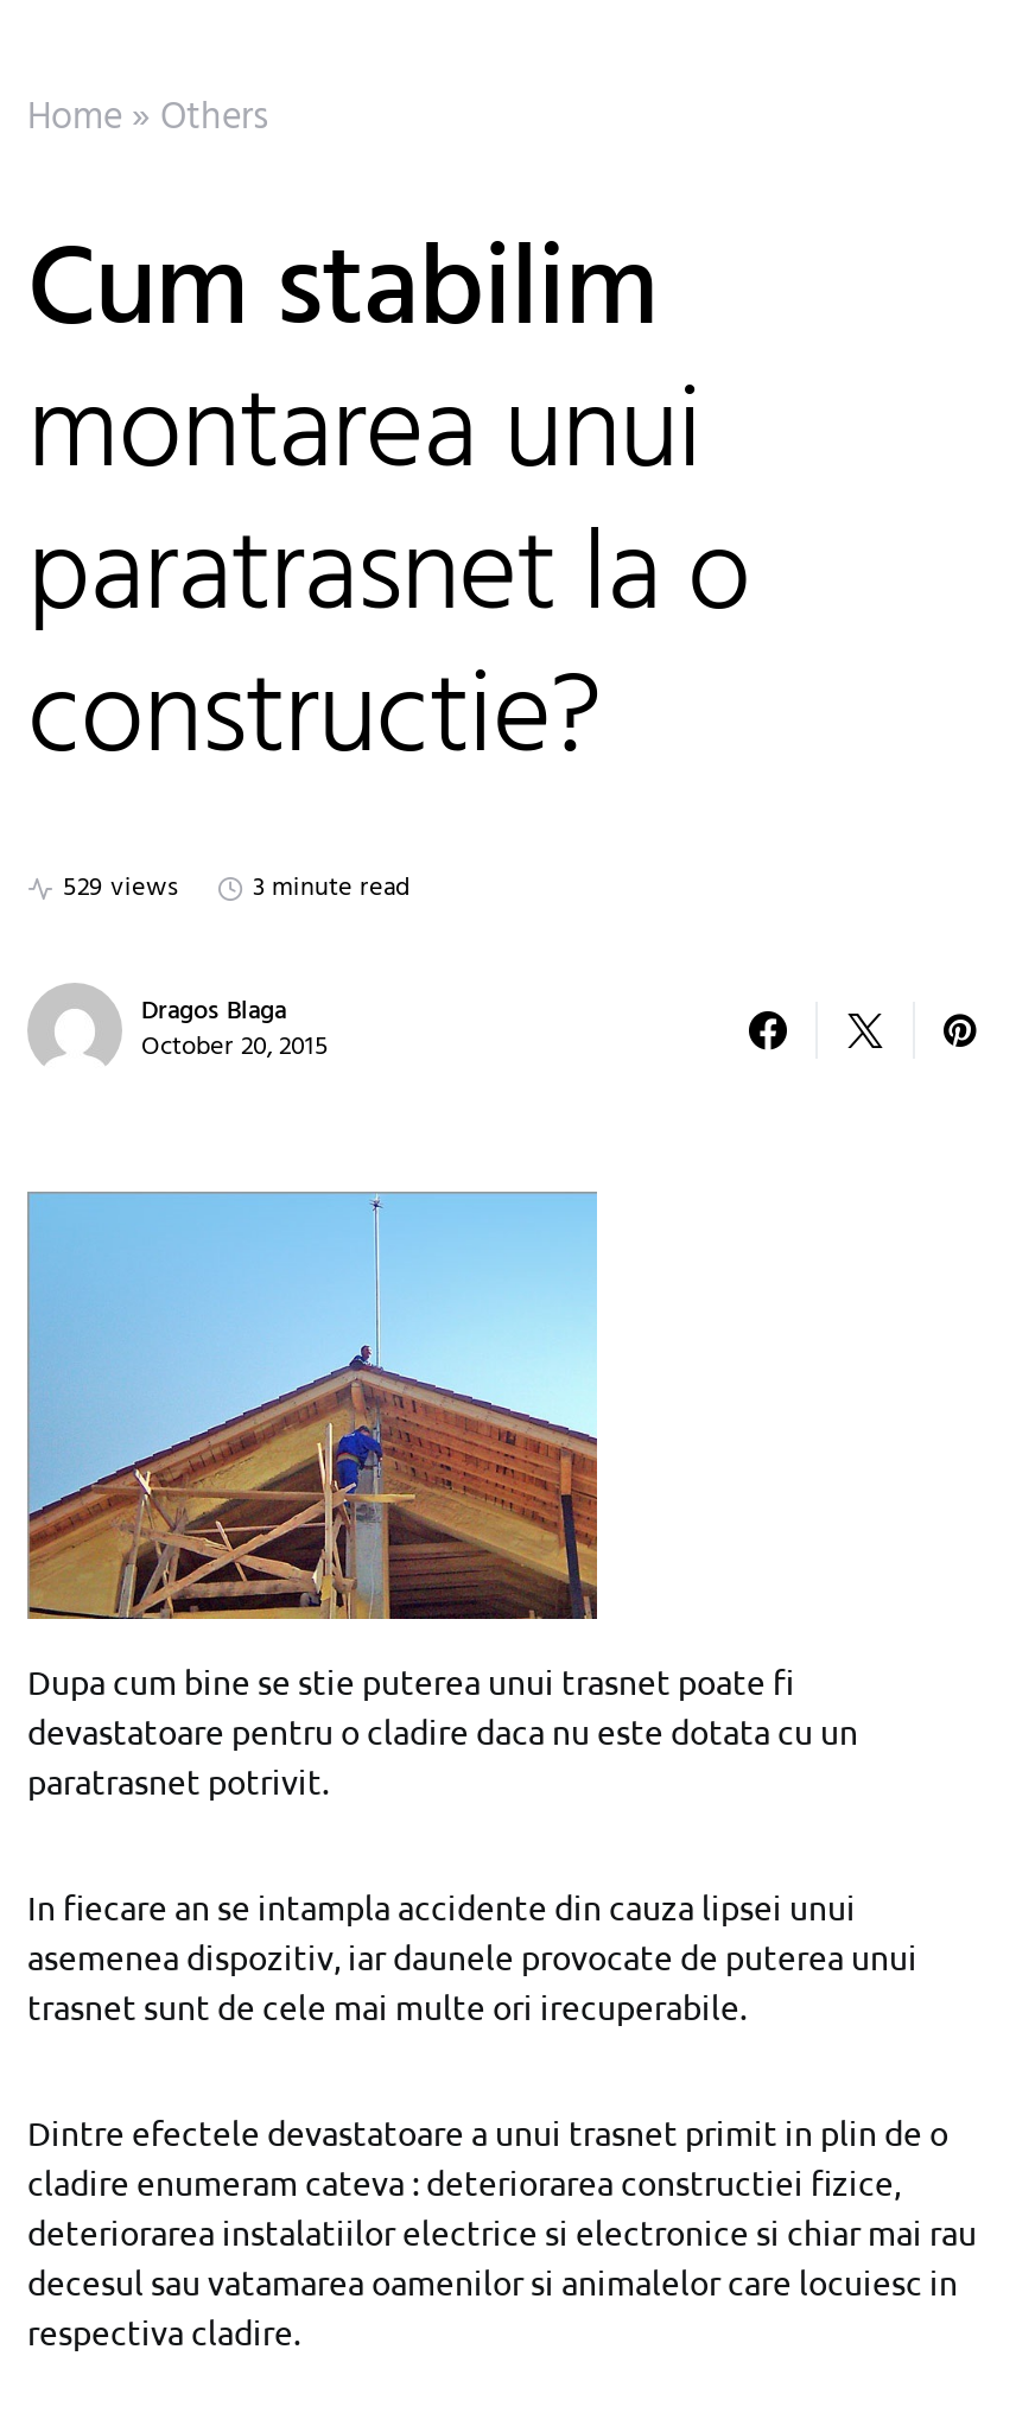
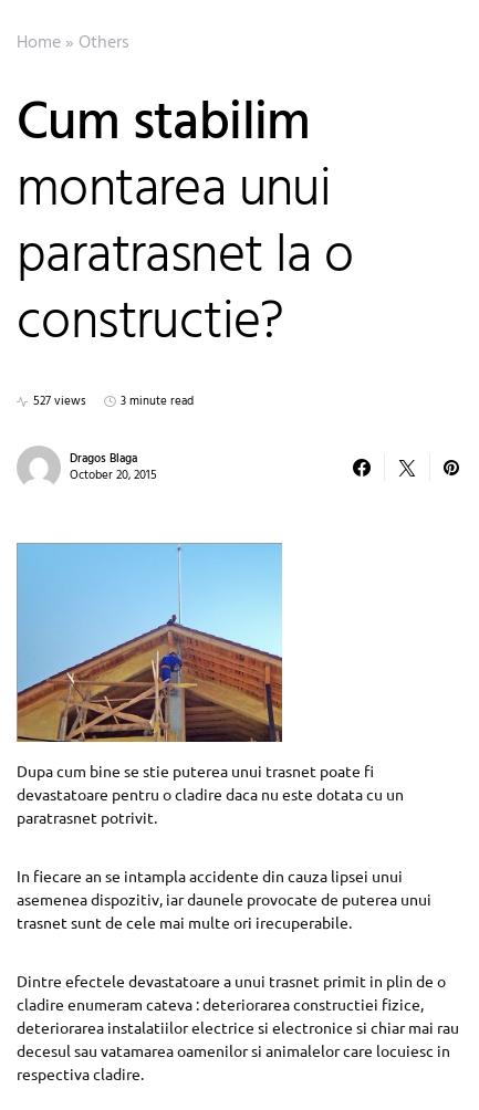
[63,866,409,909] 529 views 3 minute read -> [33,391,194,411] 527 views 3 minute read

